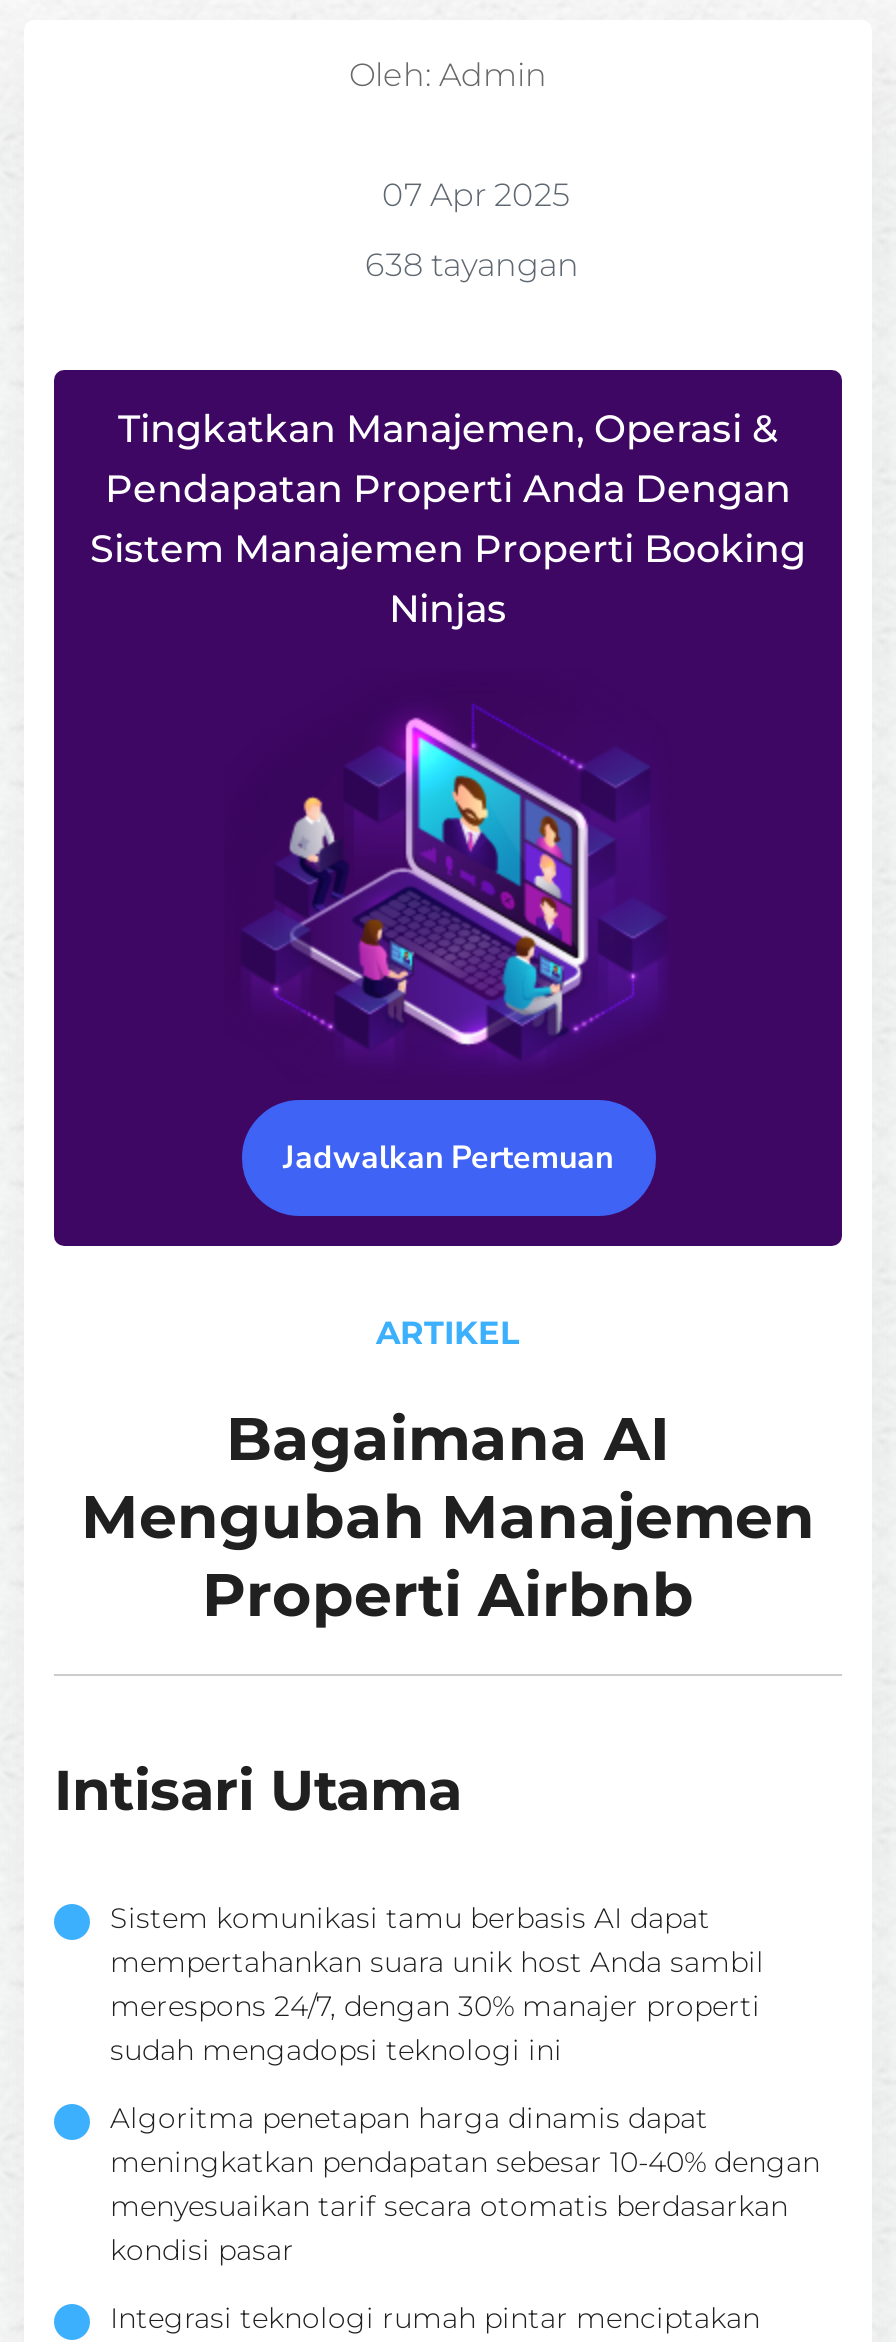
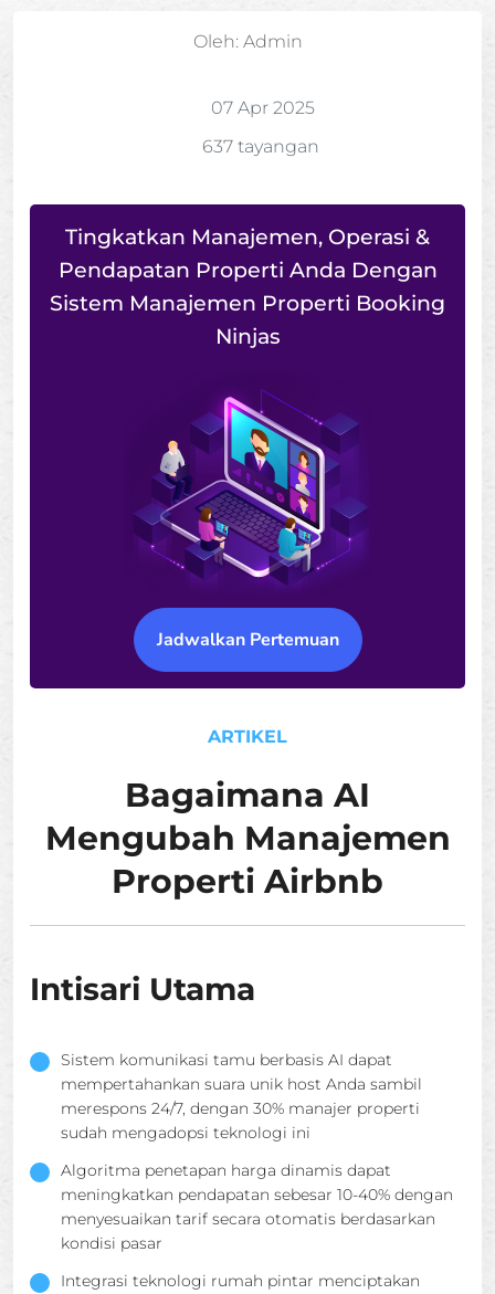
[357,245,579,283] 638 tayangan -> [198,136,319,157] 637 tayangan

